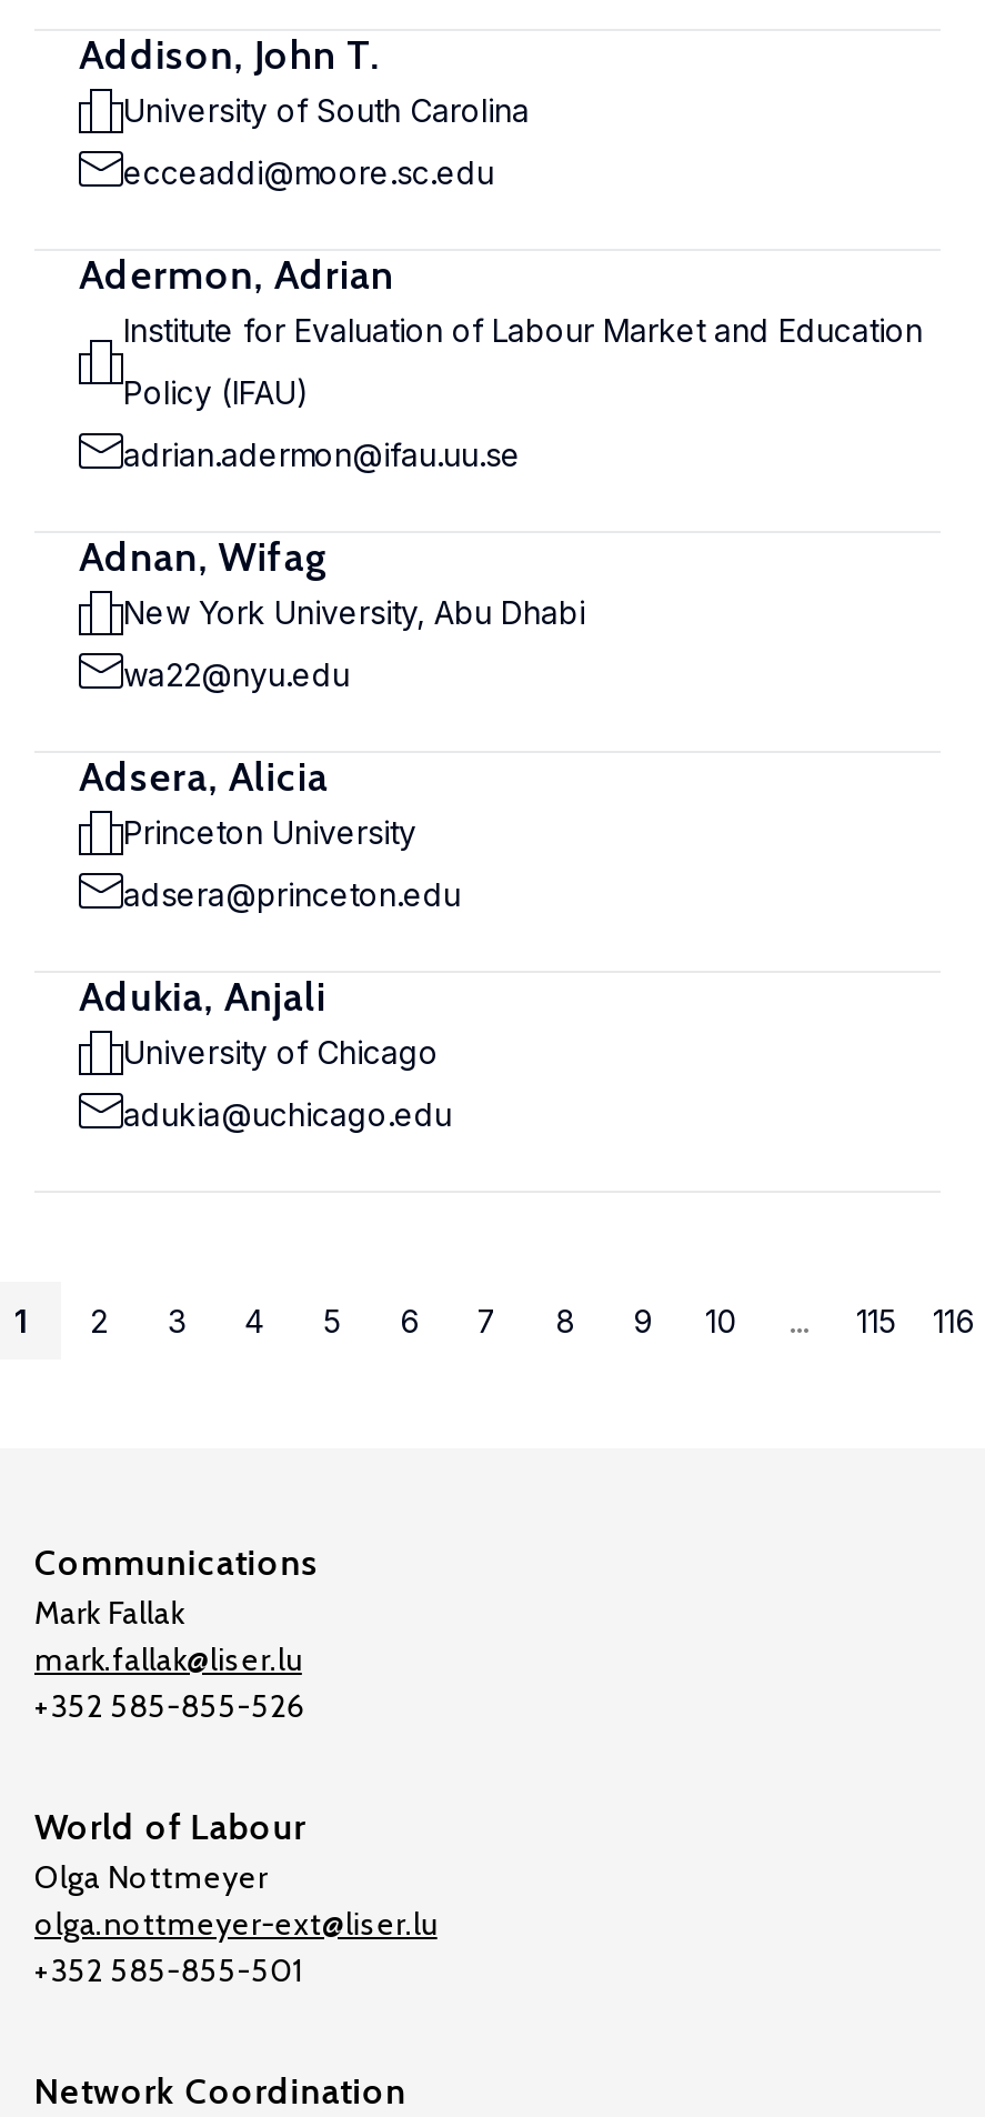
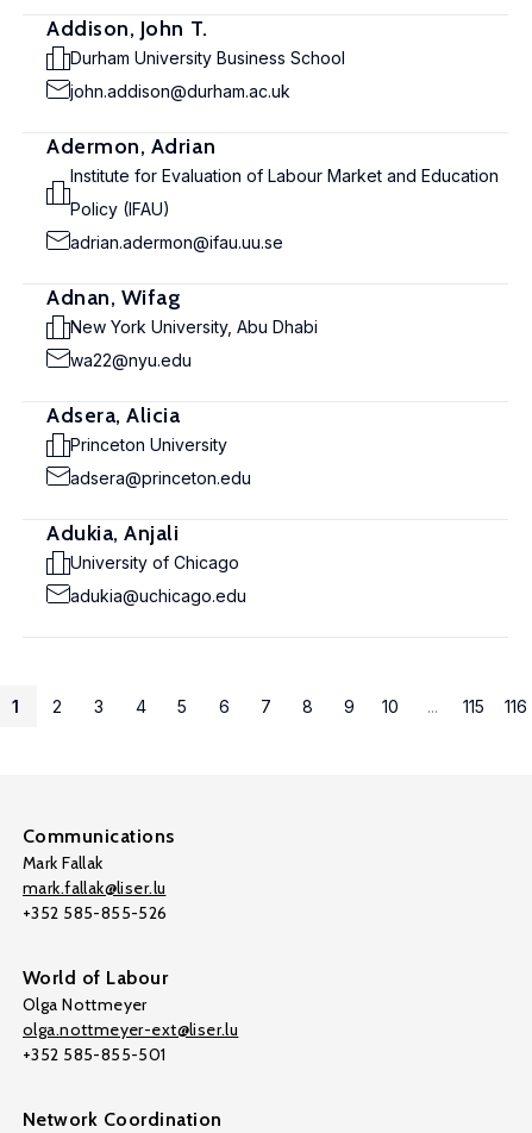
[123,91,530,129] University of South Carolina -> [70,48,345,68] Durham University Business School
[123,153,494,191] ecceaddi@moore.sc.edu -> [70,81,290,101] john.addison@durham.ac.uk

